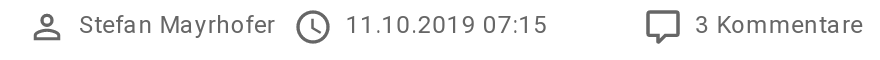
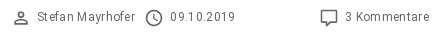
[346,10,548,38] 11.10.2019 07:15 -> [170,9,236,23] 09.10.2019

